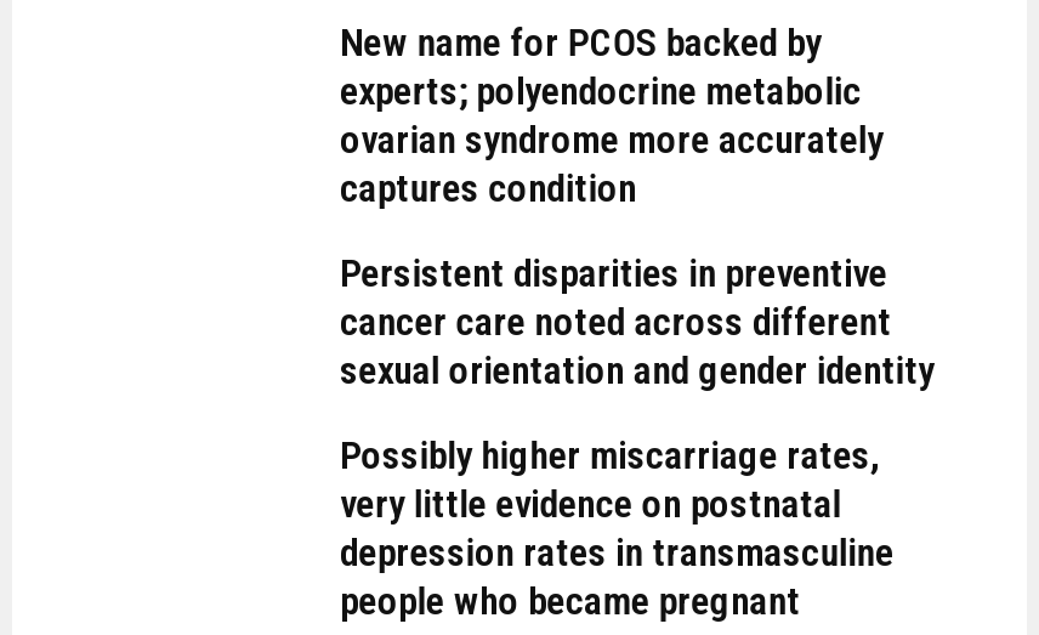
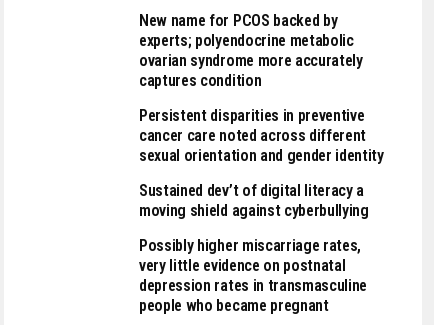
none -> [139,181,369,220] Sustained dev’t of digital literacy a | moving shield against cyberbullying

